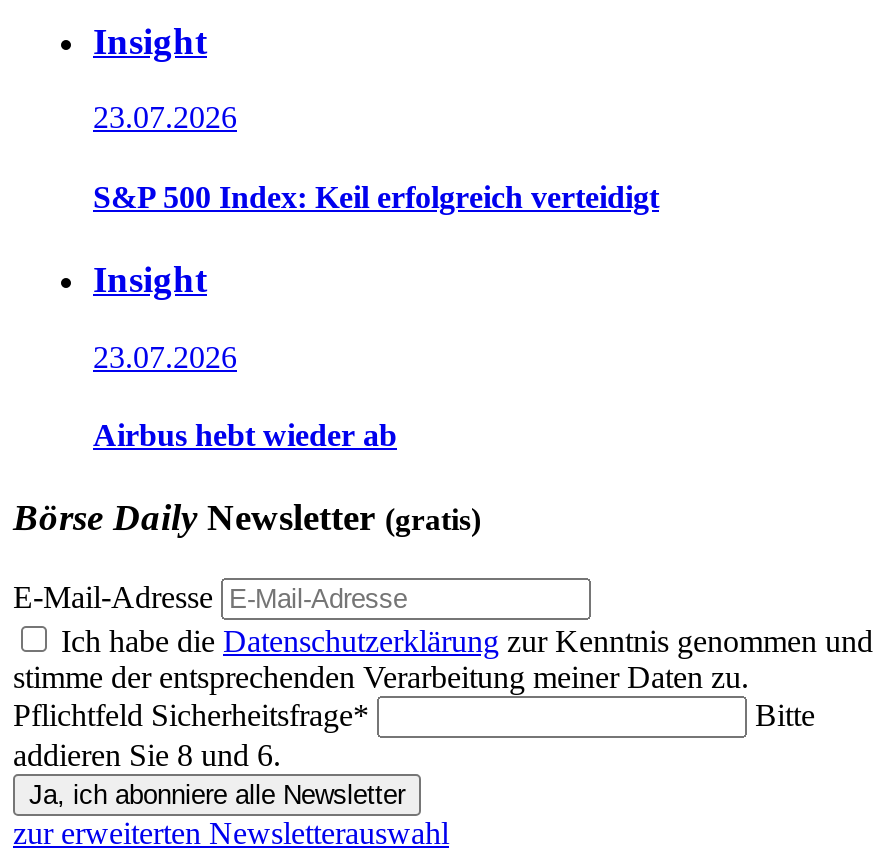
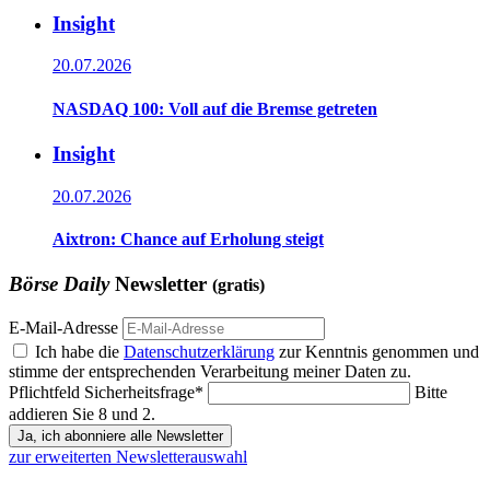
[93,101,237,135] 23.07.2026 -> [52,56,131,75] 20.07.2026
[93,179,659,213] S&P 500 Index: Keil erfolgreich verteidigt -> [52,99,377,118] NASDAQ 100: Voll auf die Bremse getreten
[93,339,237,373] 23.07.2026 -> [52,187,131,205] 20.07.2026
[93,418,397,452] Airbus hebt wieder ab -> [52,229,324,248] Aixtron: Chance auf Erholung steigt
[13,738,281,772] addieren Sie 8 und 6. -> [9,404,155,423] addieren Sie 8 und 2.

